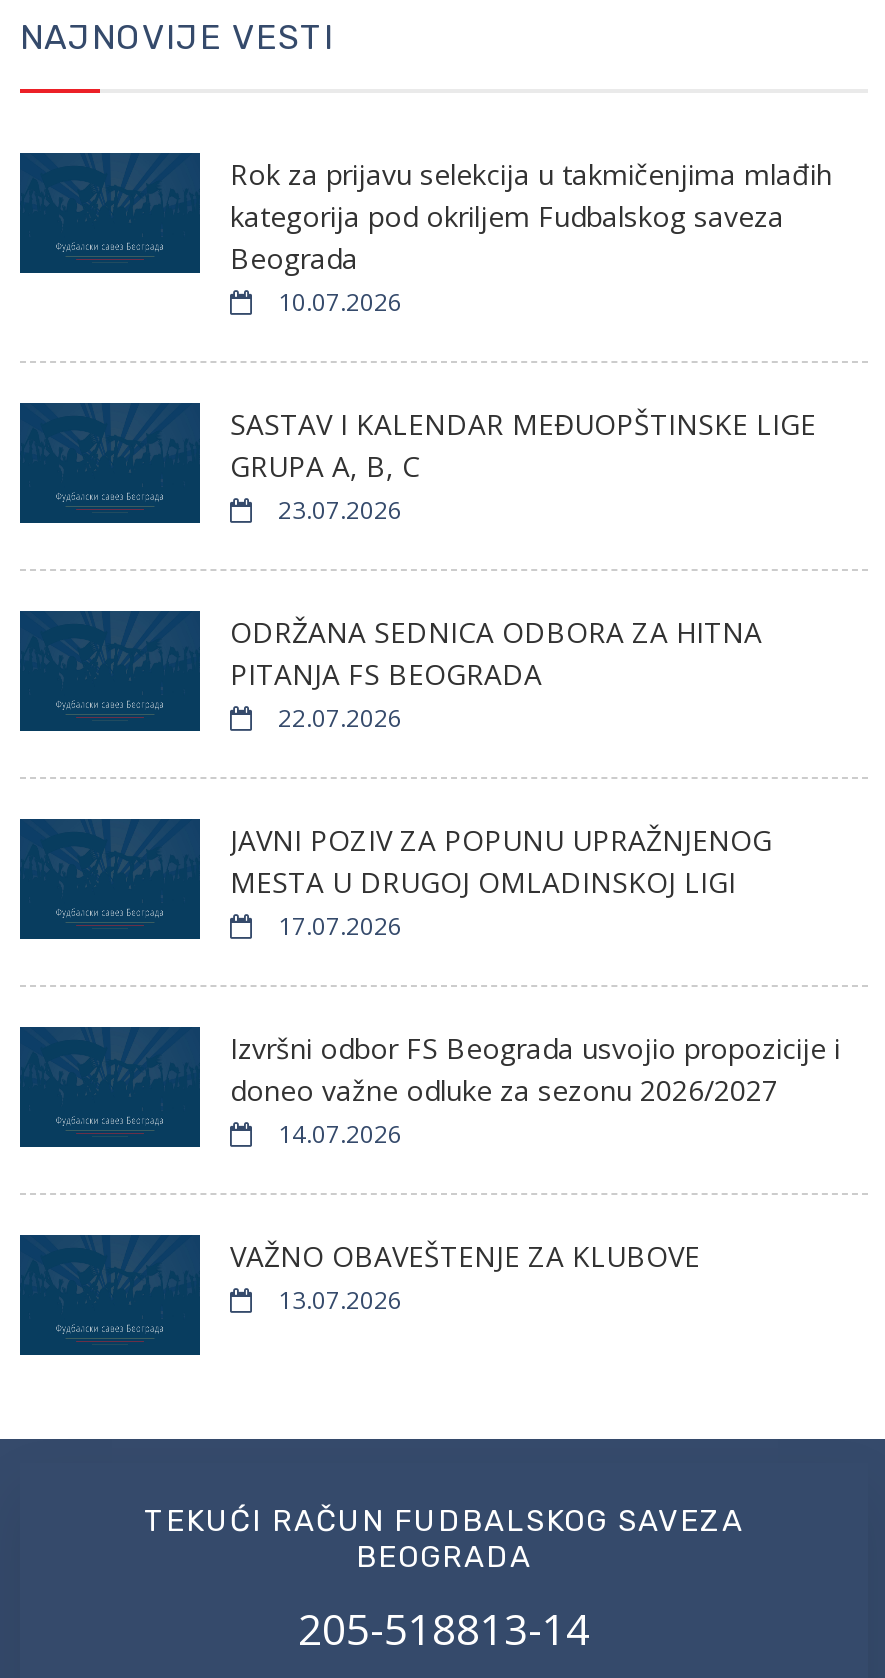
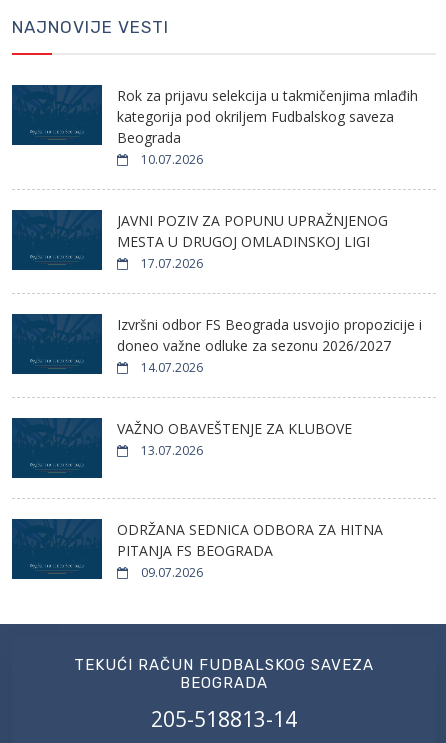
[230,405,816,735] SASTAV I KALENDAR MEĐUOPŠTINSKE LIGE | GRUPA A, B, C | 23.07.2026 | 22.07.2026 -> none
moved [230,613,762,693] -> [117,520,383,560]: ODRŽANA SEDNICA ODBORA ZA HITNA | PITANJA FS BEOGRADA
moved [230,821,840,1317] -> [117,211,422,459]: JAVNI POZIV ZA POPUNU UPRAŽNJENOG | MESTA U DRUGOJ OMLADINSKOJ LIGI | 17.07.2026 | Izvršni odbor FS Beograda usvojio propozicije i | doneo važne odluke za sezonu 2026/2027 | 14.07.2026 | VAŽNO OBAVEŠTENJE ZA KLUBOVE | 13.07.2026
none -> [138,564,203,581] 09.07.2026

